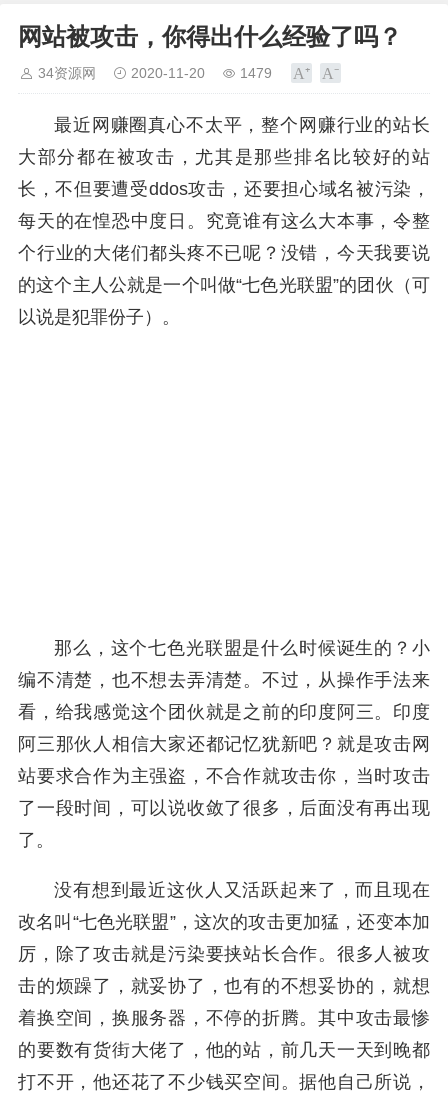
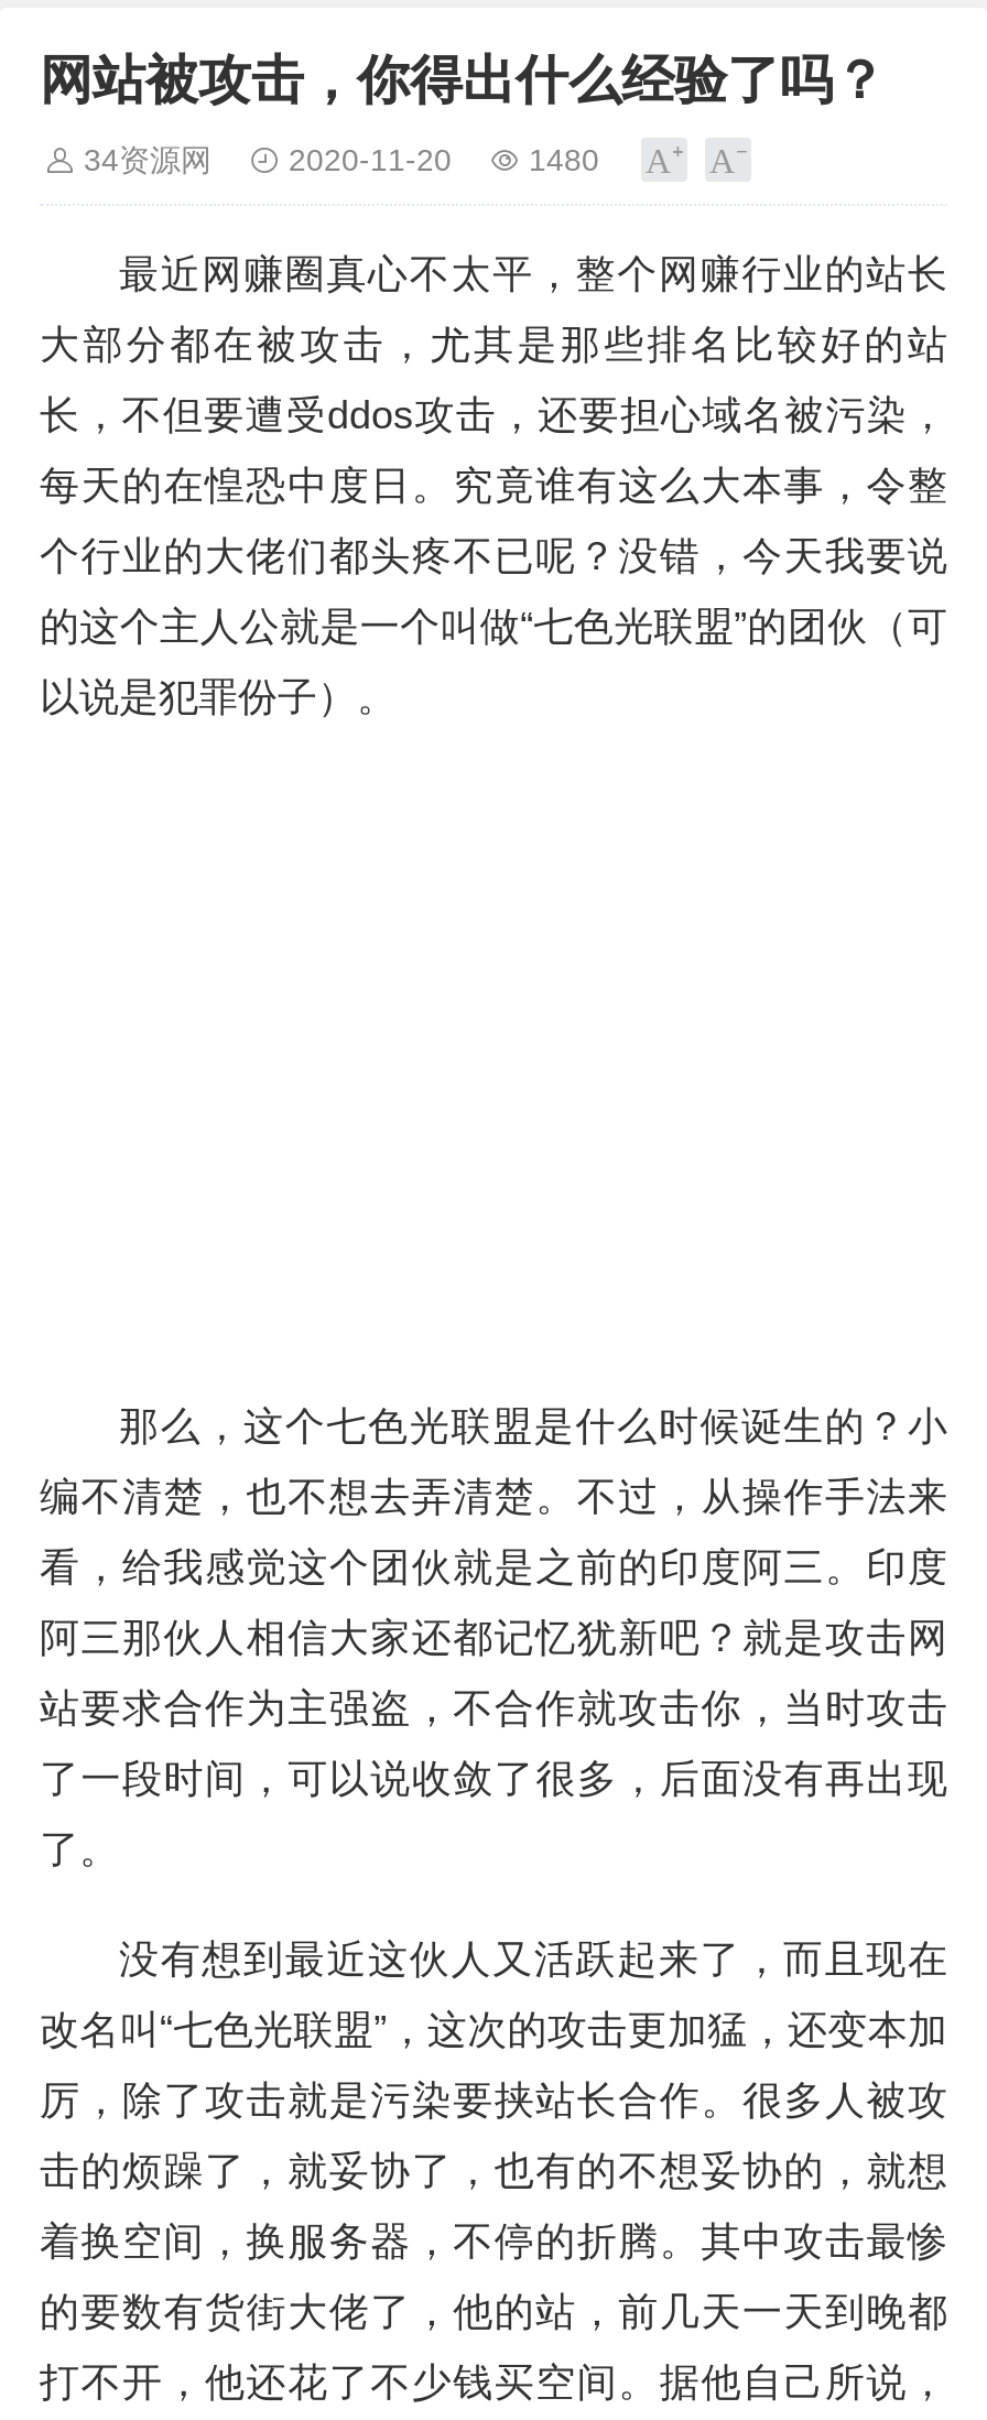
[240,65,272,81] 1479 -> [529,142,599,177] 1480

